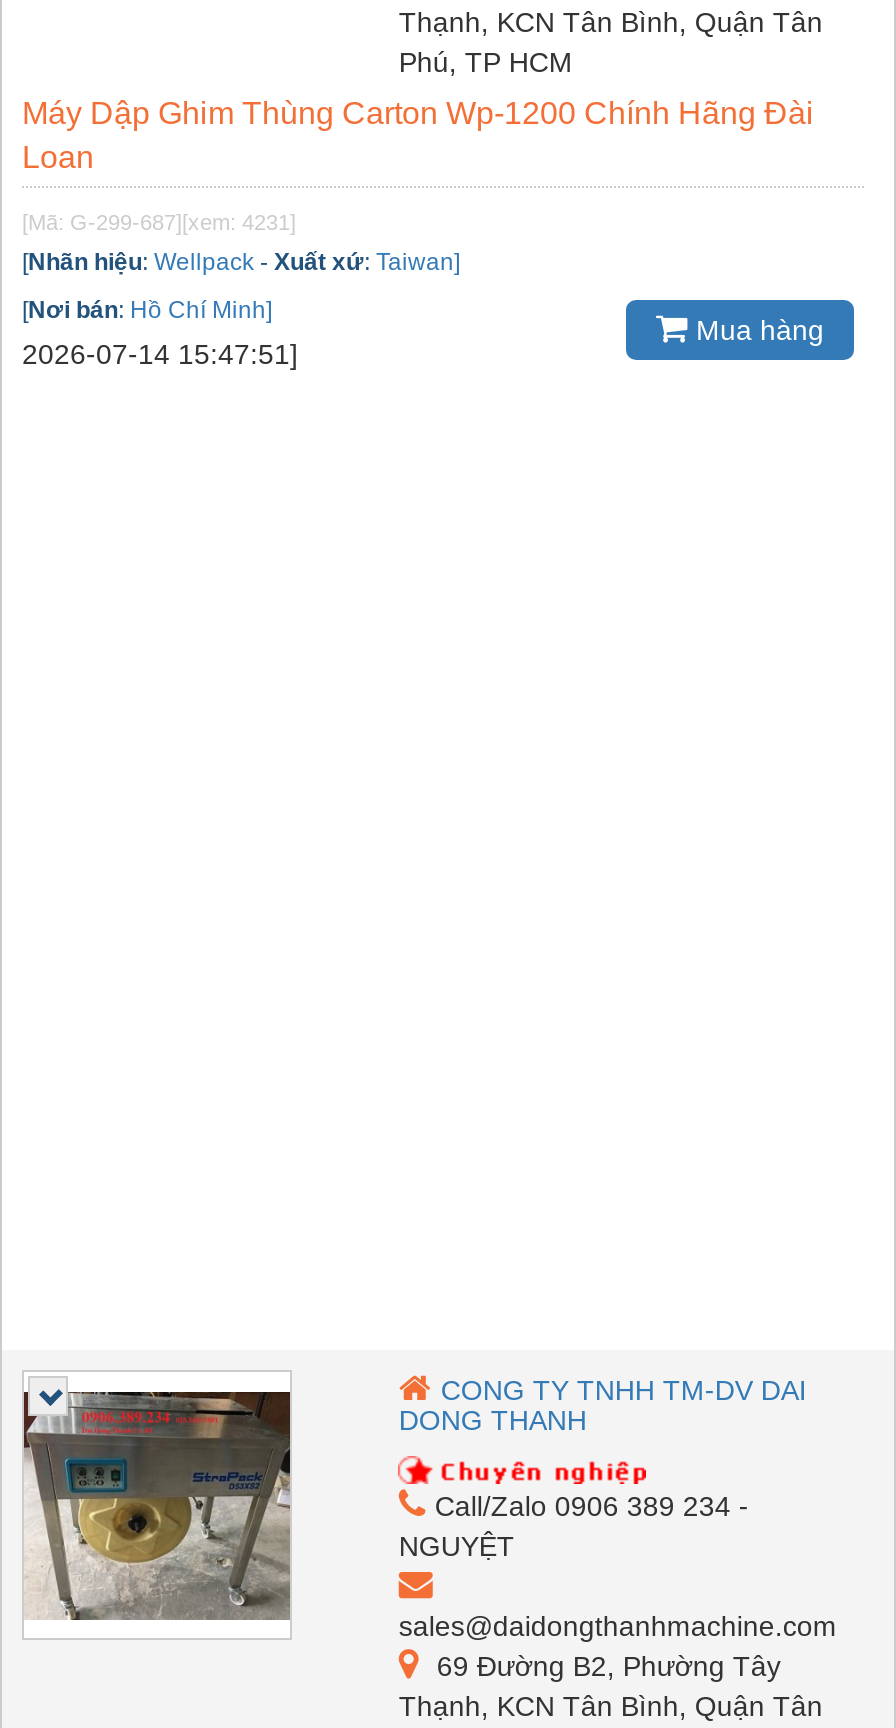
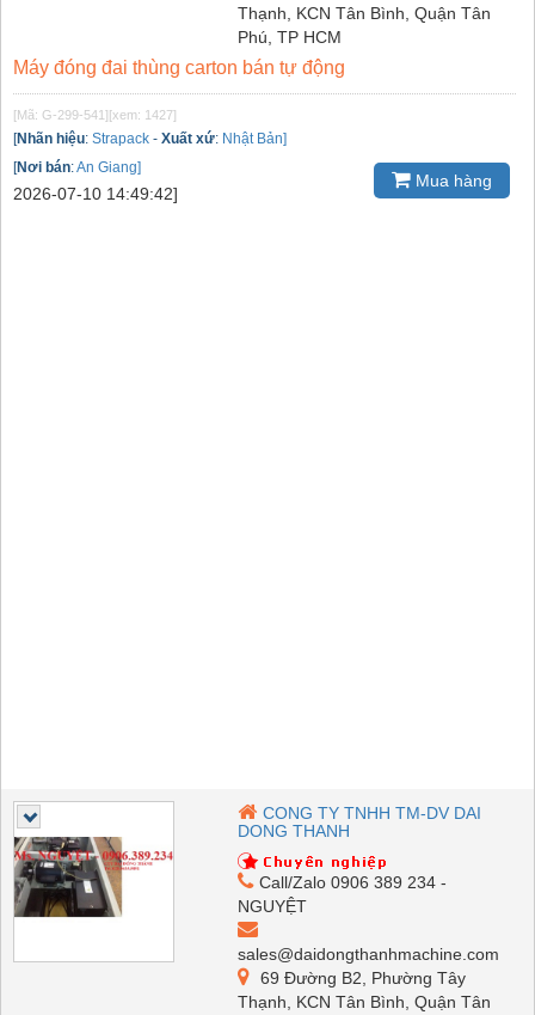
[22,97,814,175] Máy Dập Ghim Thùng Carton Wp-1200 Chính Hãng Đài | Loan -> [13,58,345,78] Máy đóng đai thùng carton bán tự động
[22,211,296,235] [Mã: G-299-687][xem: 4231] -> [13,108,177,122] [Mã: G-299-541][xem: 1427]
[22,249,460,277] [Nhãn hiệu: Wellpack - Xuất xứ: Taiwan] -> [13,131,287,148] [Nhãn hiệu: Strapack - Xuất xứ: Nhật Bản]
[22,297,298,371] [Nơi bán: Hồ Chí Minh] | 2026-07-14 15:47:51] -> [13,159,178,204] [Nơi bán: An Giang] | 2026-07-10 14:49:42]
[22,1390,292,1622] [image] -> [13,814,173,950] [image]

